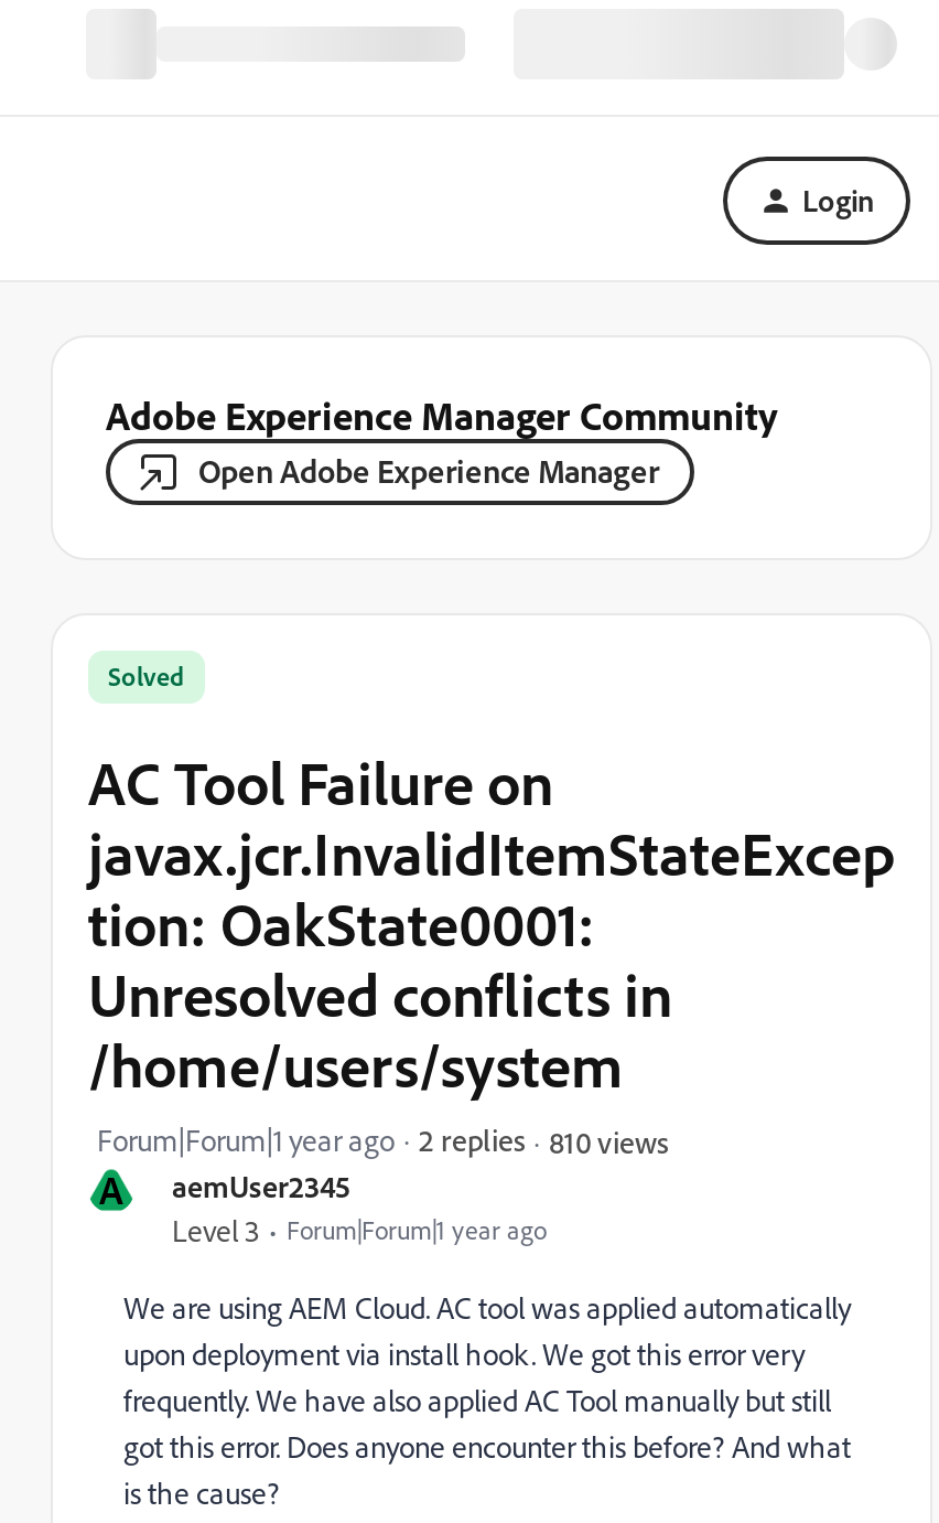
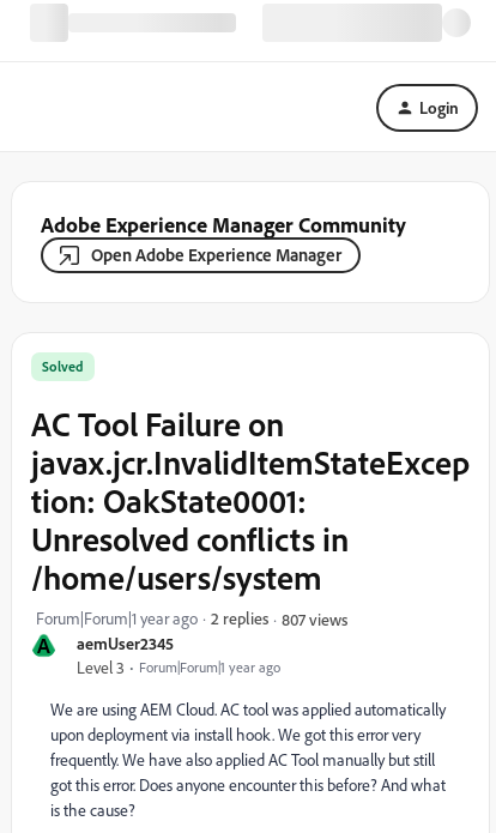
[549,1122,668,1159] 810 views -> [282,608,347,629] 807 views

